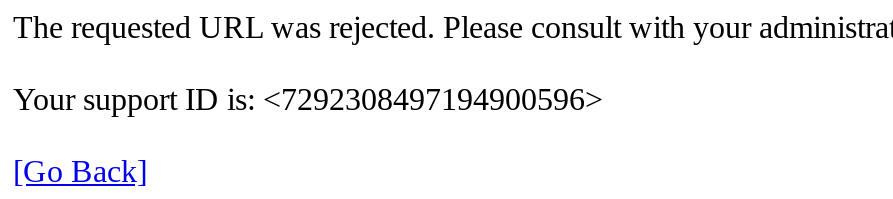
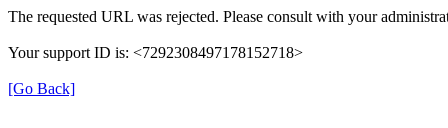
[13,82,603,116] Your support ID is: <7292308497194900596> -> [8,44,303,61] Your support ID is: <7292308497178152718>

